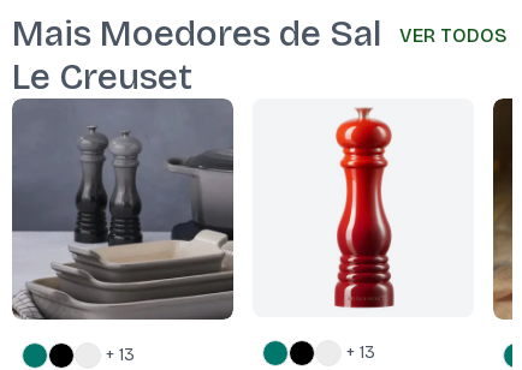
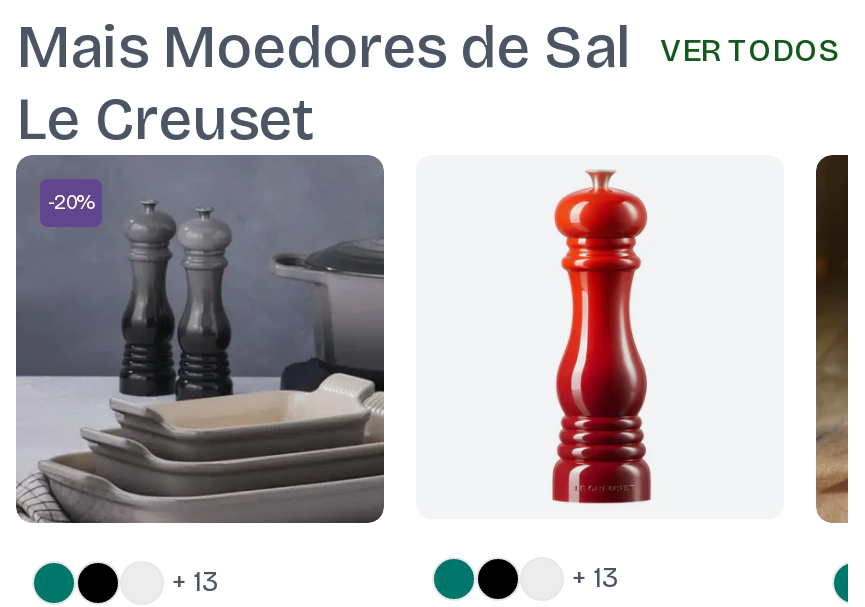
none -> [48,191,94,215] -20%

